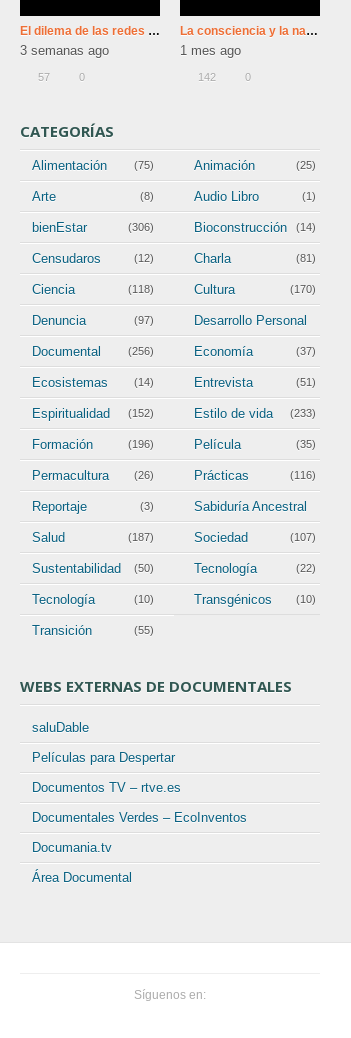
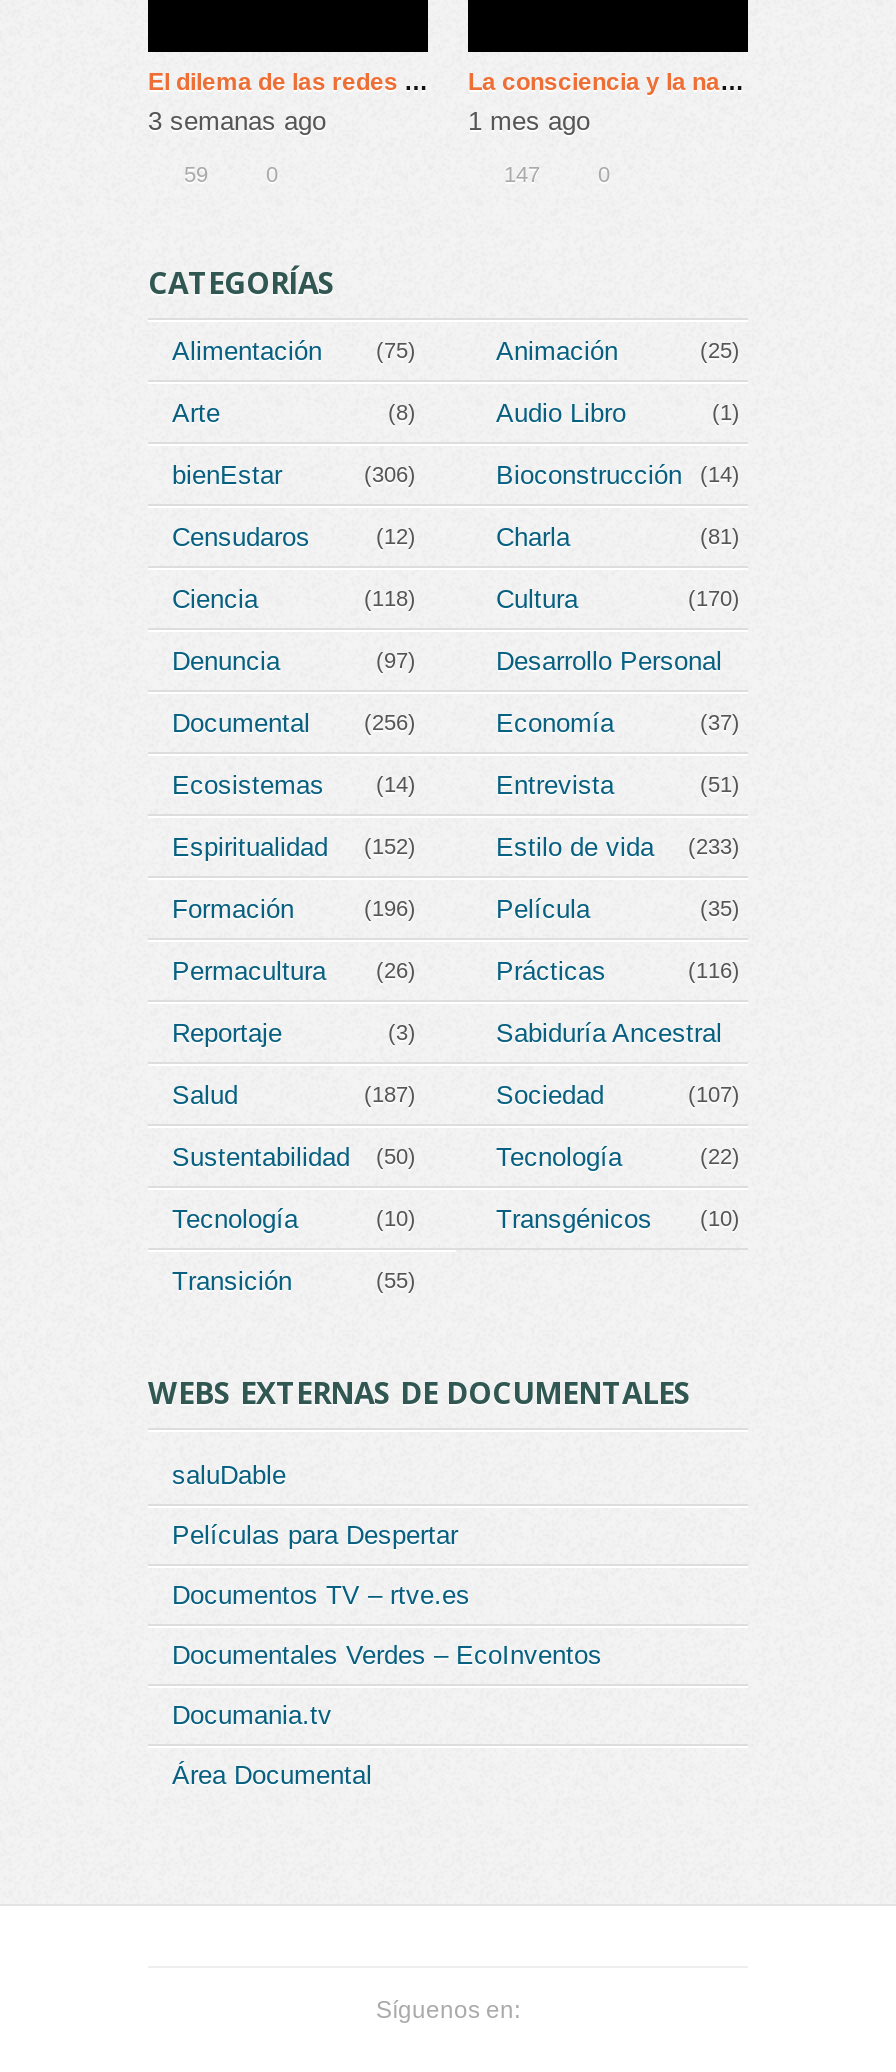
[38,71,50,83] 57 -> [184,162,208,186] 59
[198,71,216,83] 142 -> [504,162,540,186] 147

